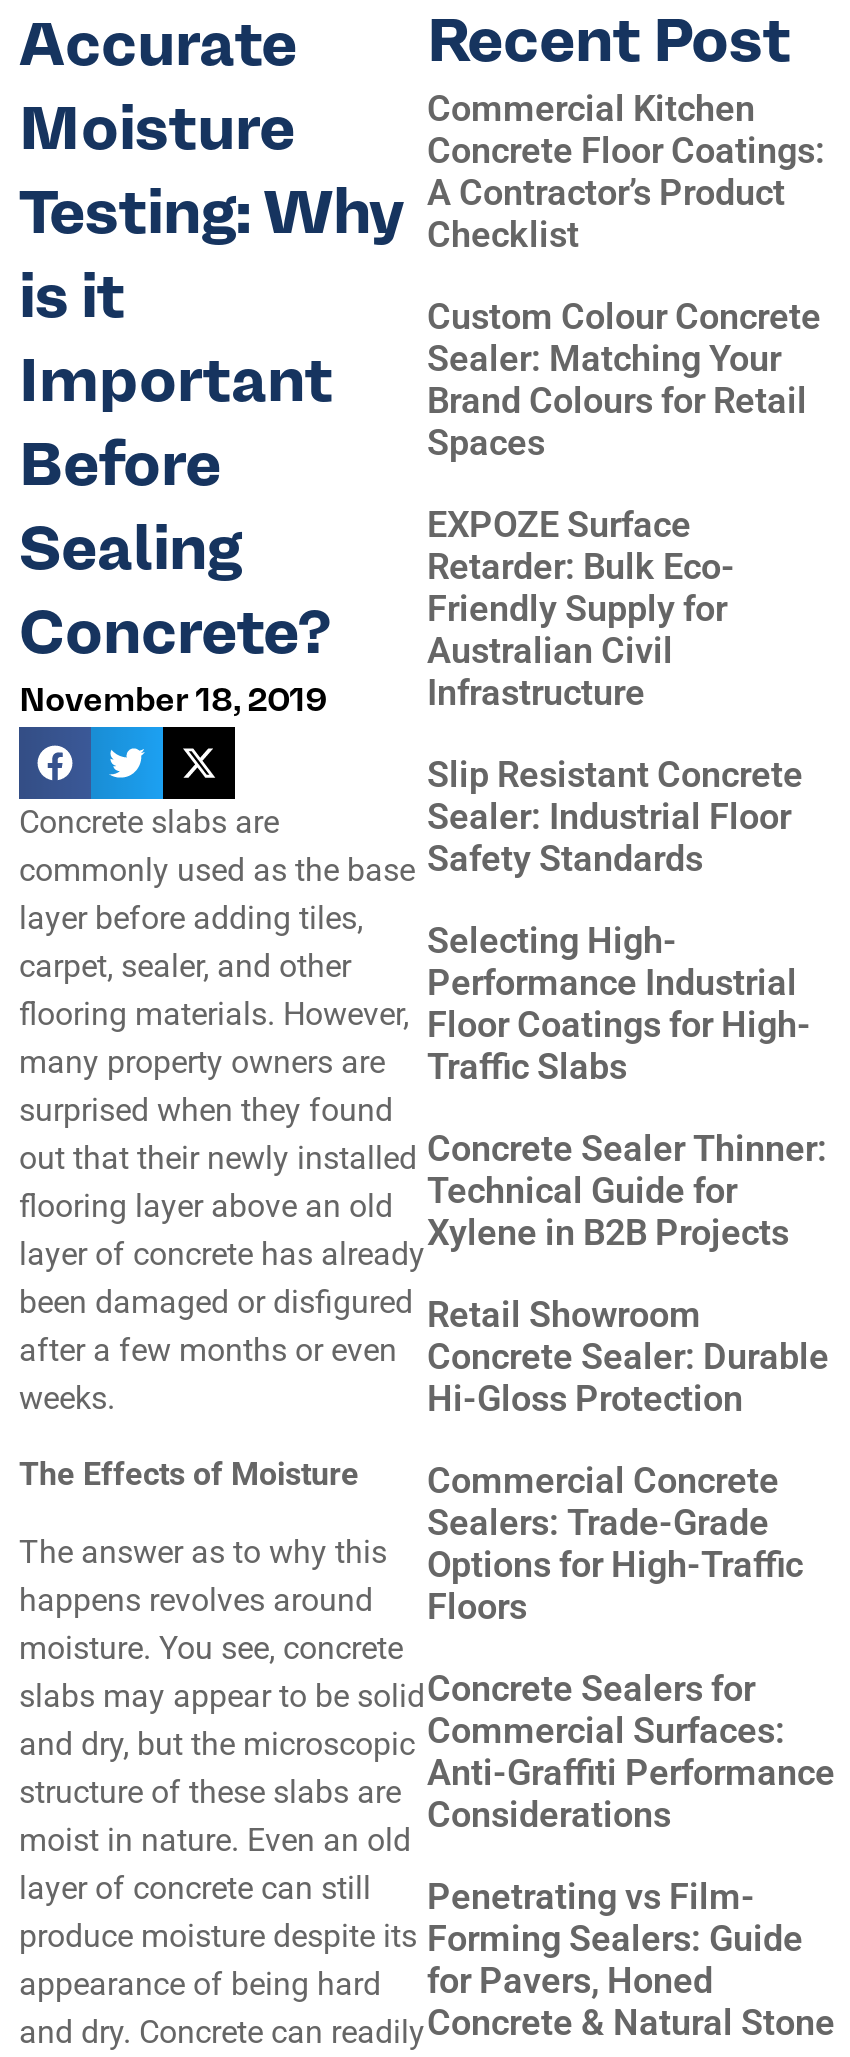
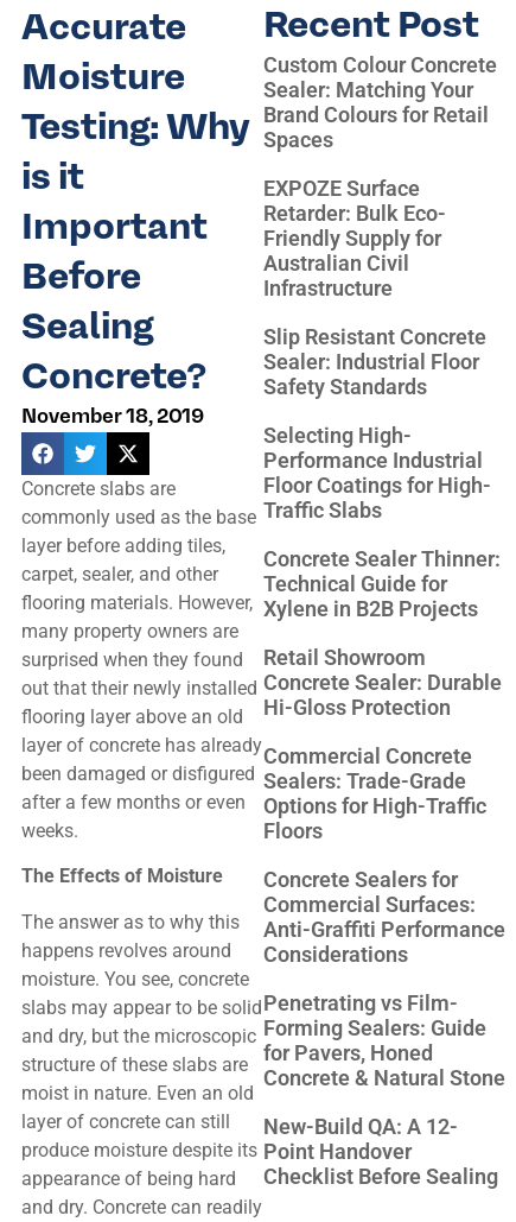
[427,87,825,255] Commercial Kitchen | Concrete Floor Coatings: | A Contractor’s Product | Checklist -> none
moved [427,295,835,2043] -> [263,52,505,1090]: Custom Colour Concrete | Sealer: Matching Your | Brand Colours for Retail | ... | for Pavers, Honed | Concrete & Natural Stone
none -> [263,1114,498,1189] New-Build QA: A 12- | Point Handover | Checklist Before Sealing

